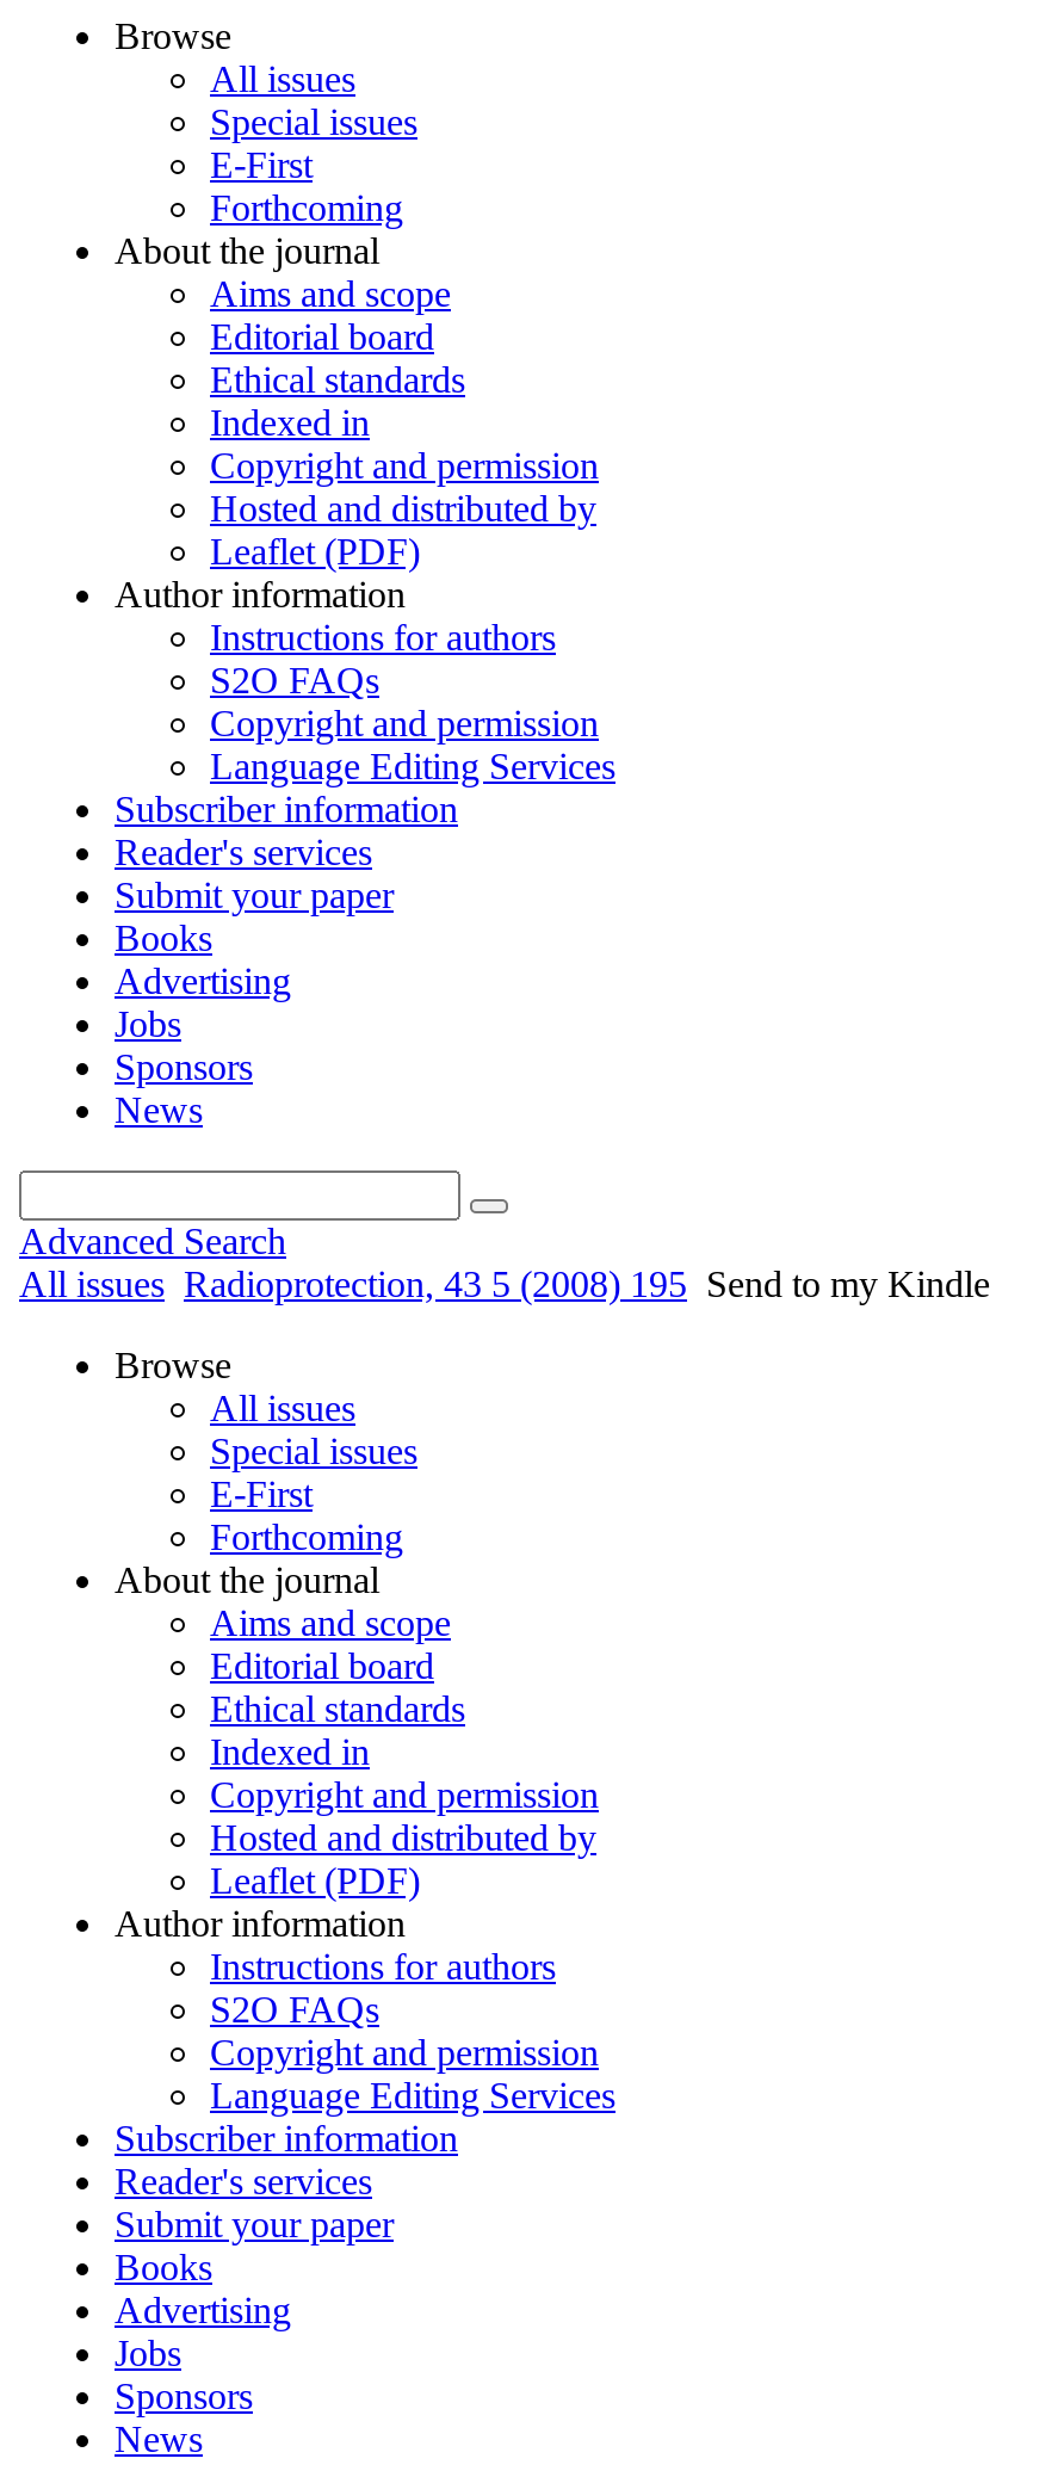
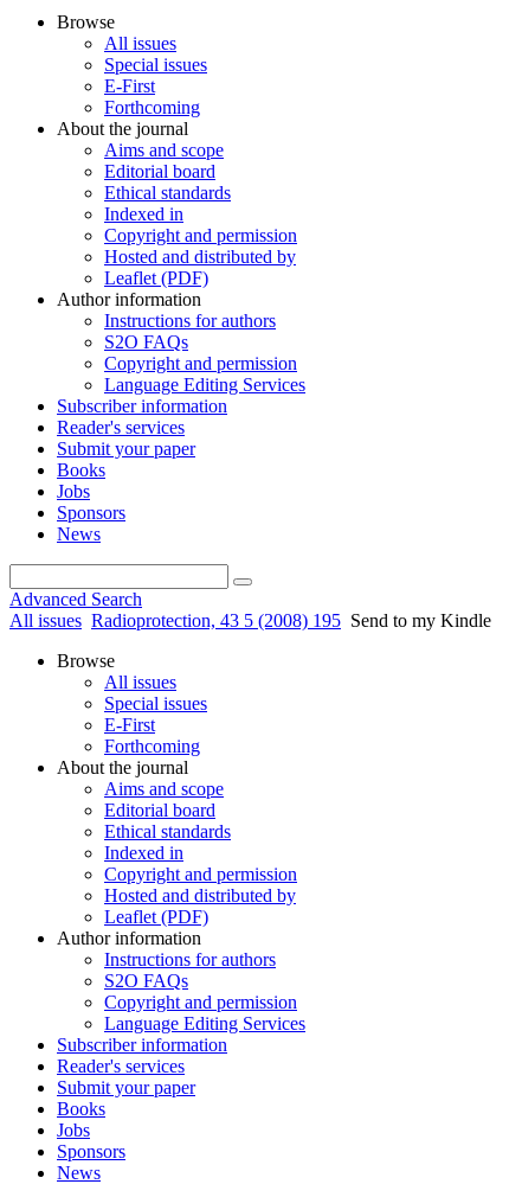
[115,960,291,1001] Advertising -> none
[115,2290,291,2330] Advertising -> none

